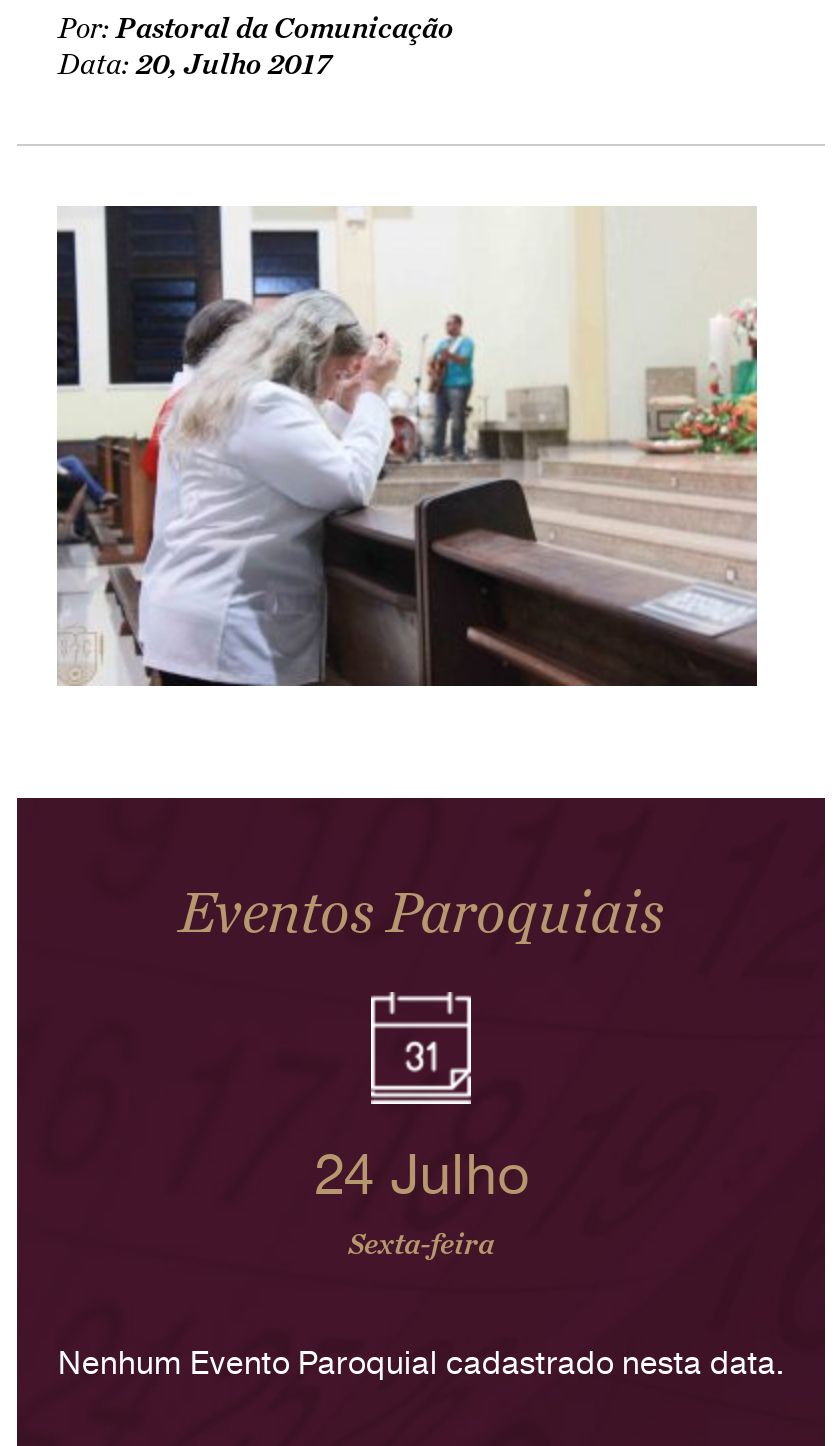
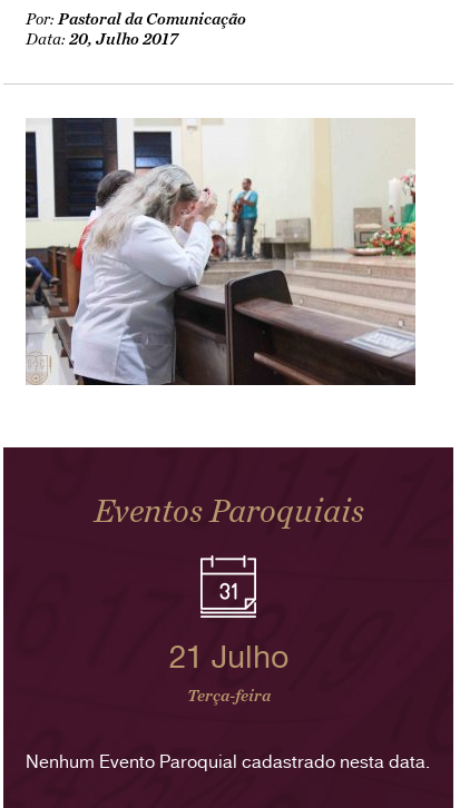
[313,1138,529,1260] 24 Julho | Sexta-feira -> [168,637,288,704] 21 Julho | Terça-feira

